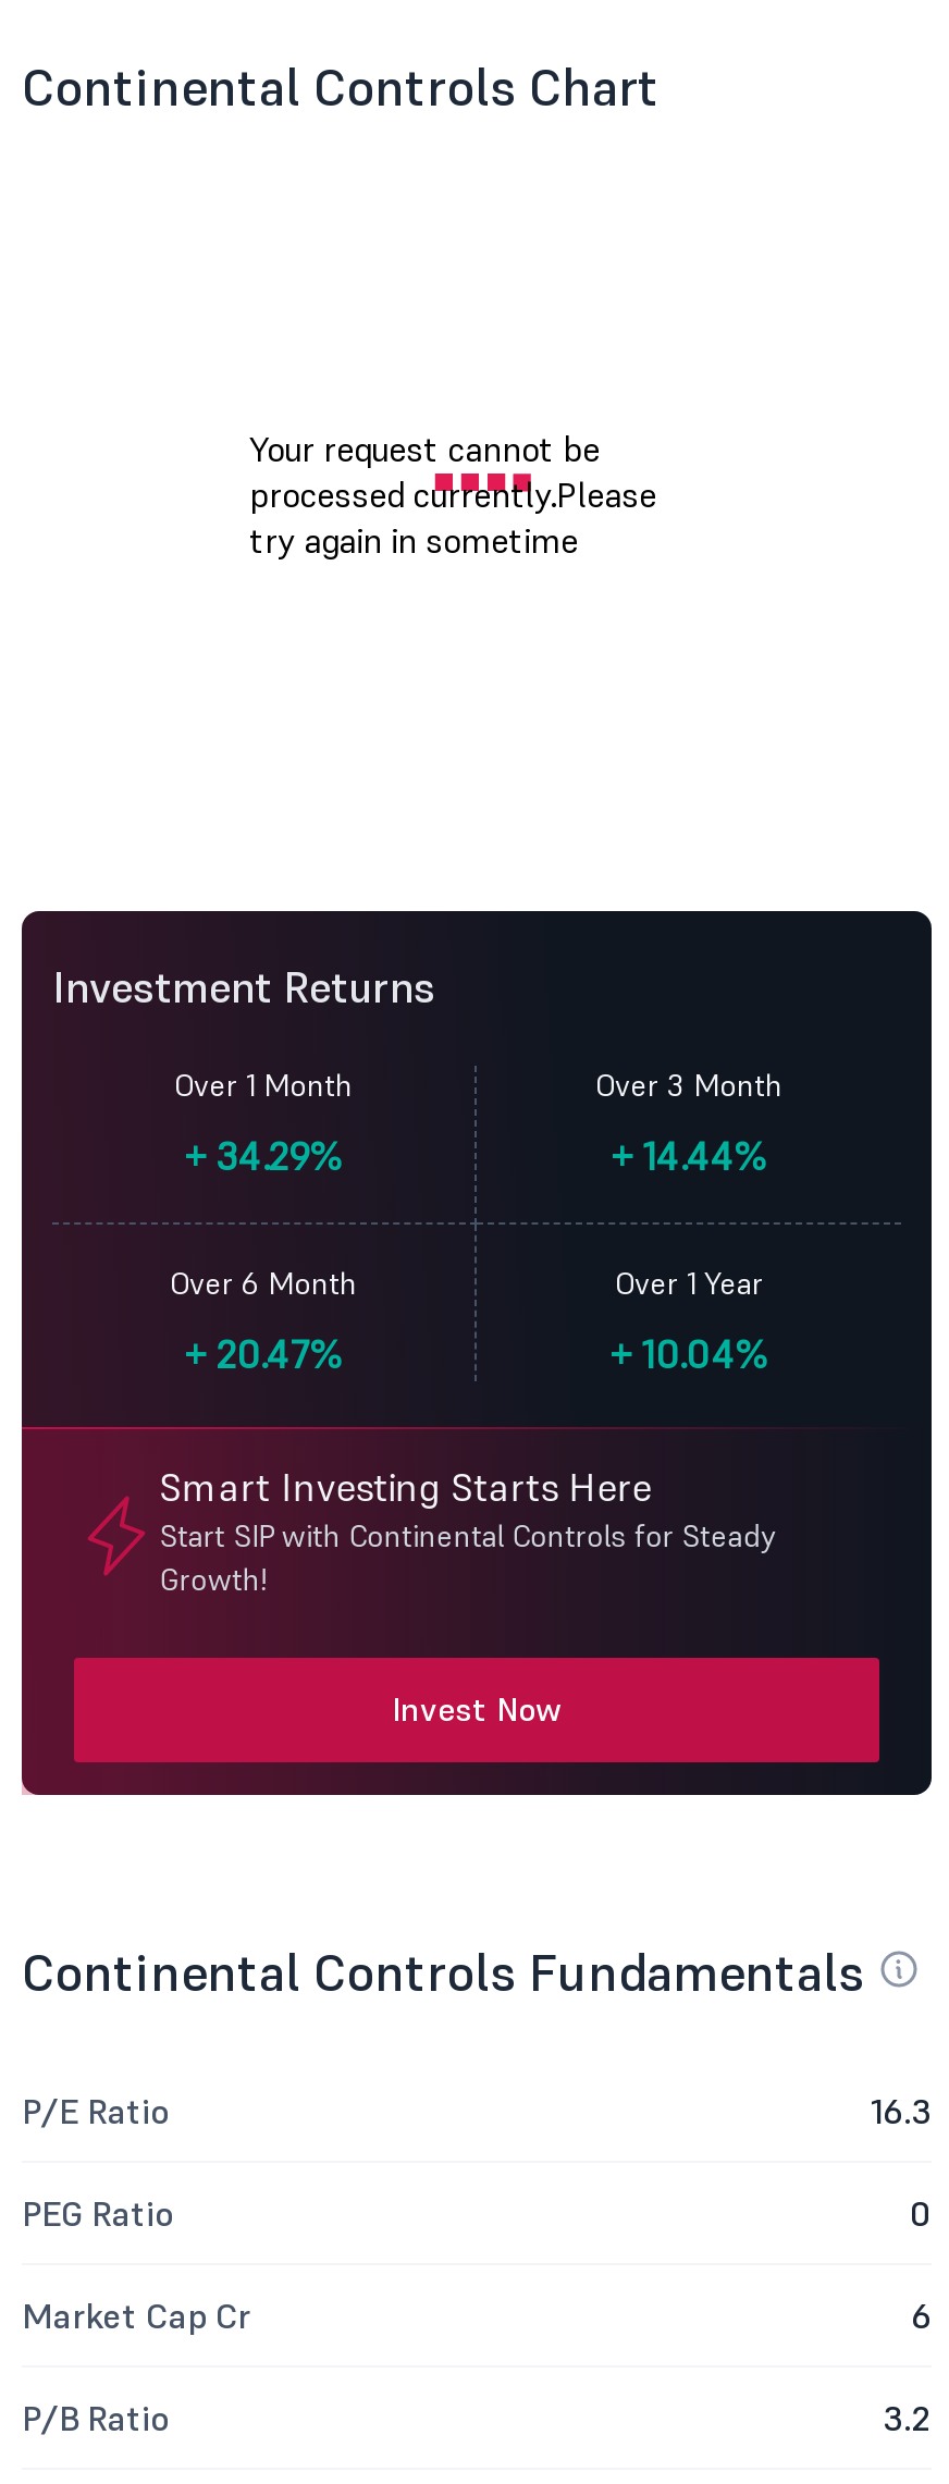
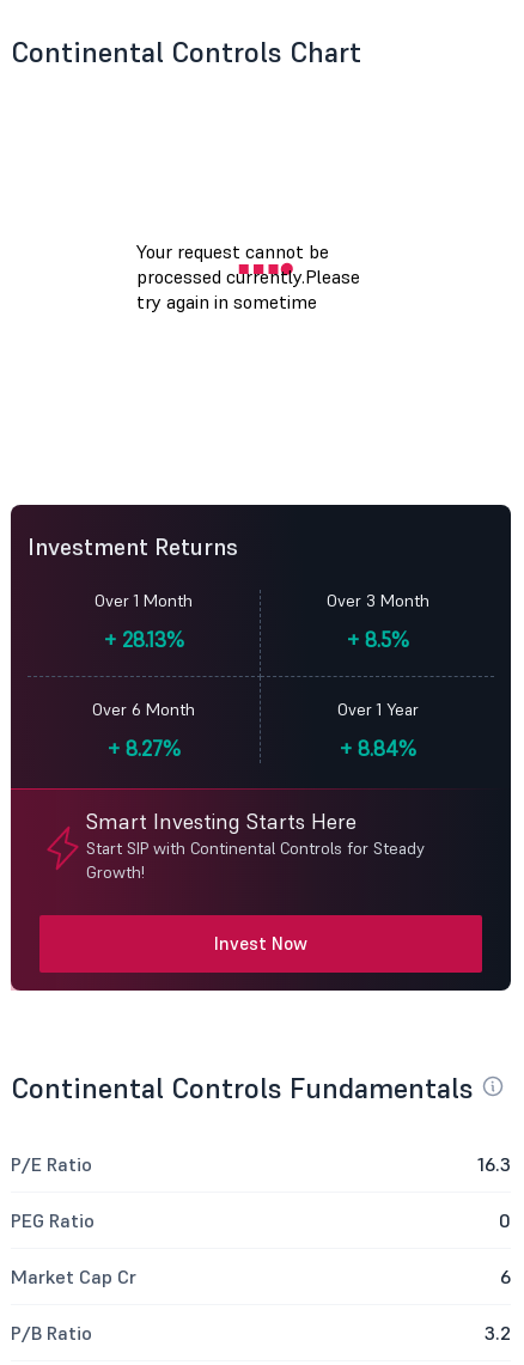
[184,1131,343,1181] + 34.29% -> [103,626,184,653] + 28.13%
[611,1131,767,1181] + 14.44% -> [346,626,409,653] + 8.5%
[184,1329,343,1379] + 20.47% -> [107,735,180,762] + 8.27%
[609,1329,768,1379] + 10.04% -> [339,735,416,762] + 8.84%

